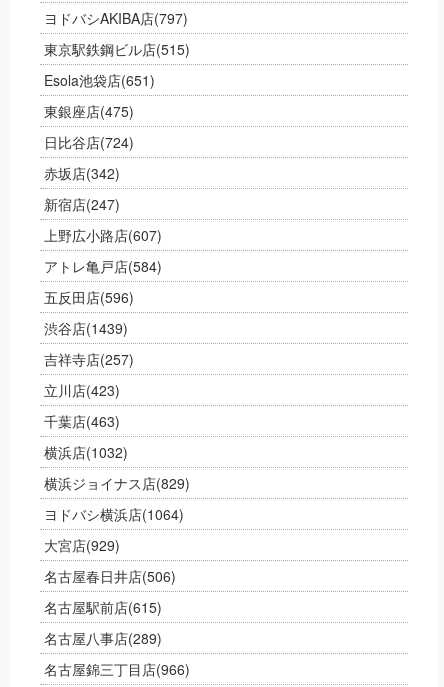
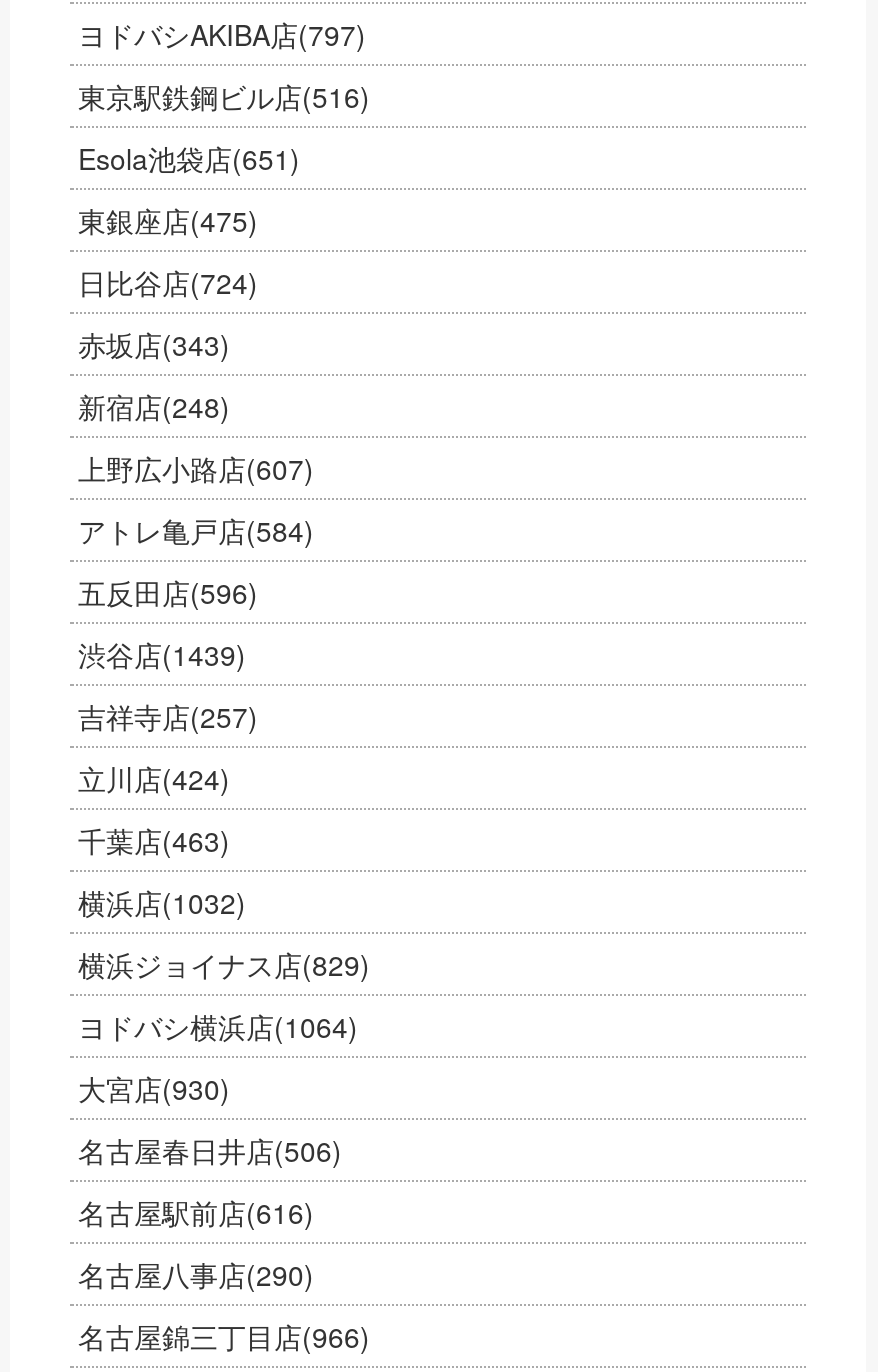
[44,39,190,59] 東京駅鉄鋼ビル店(515) -> [78,75,370,115] 東京駅鉄鋼ビル店(516)
[44,163,120,183] 赤坂店(342) -> [78,323,230,363] 赤坂店(343)
[44,194,120,214] 新宿店(247) -> [78,385,230,425] 新宿店(248)
[44,380,120,400] 立川店(423) -> [78,757,230,797] 立川店(424)
[44,535,120,555] 大宮店(929) -> [78,1067,230,1107] 大宮店(930)
[44,597,162,617] 名古屋駅前店(615) -> [78,1191,314,1231] 名古屋駅前店(616)
[44,628,162,648] 名古屋八事店(289) -> [78,1253,314,1293] 名古屋八事店(290)

